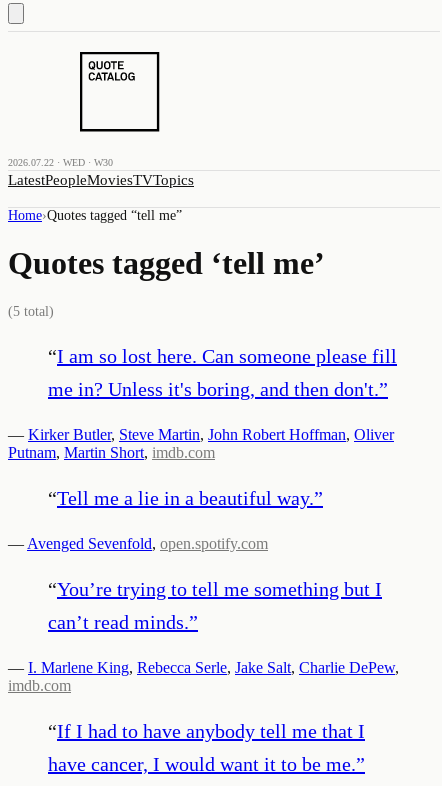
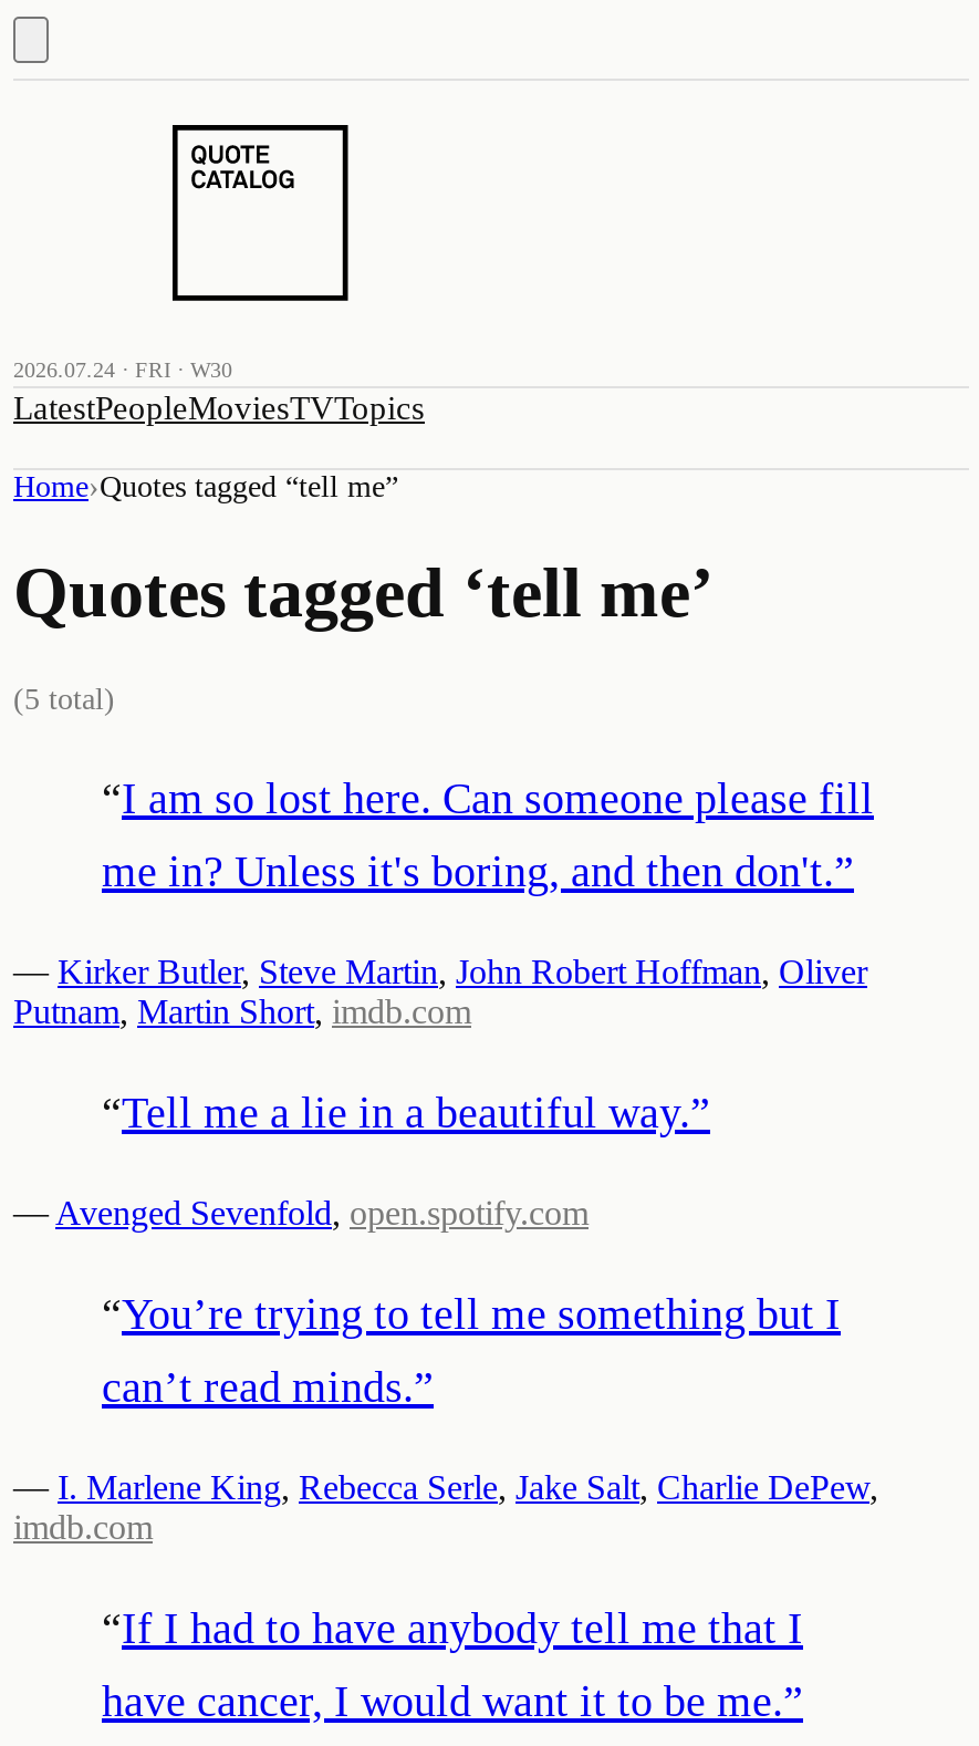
[8,157,113,168] 2026.07.22 · WED · W30 -> [13,357,232,382] 2026.07.24 · FRI · W30

